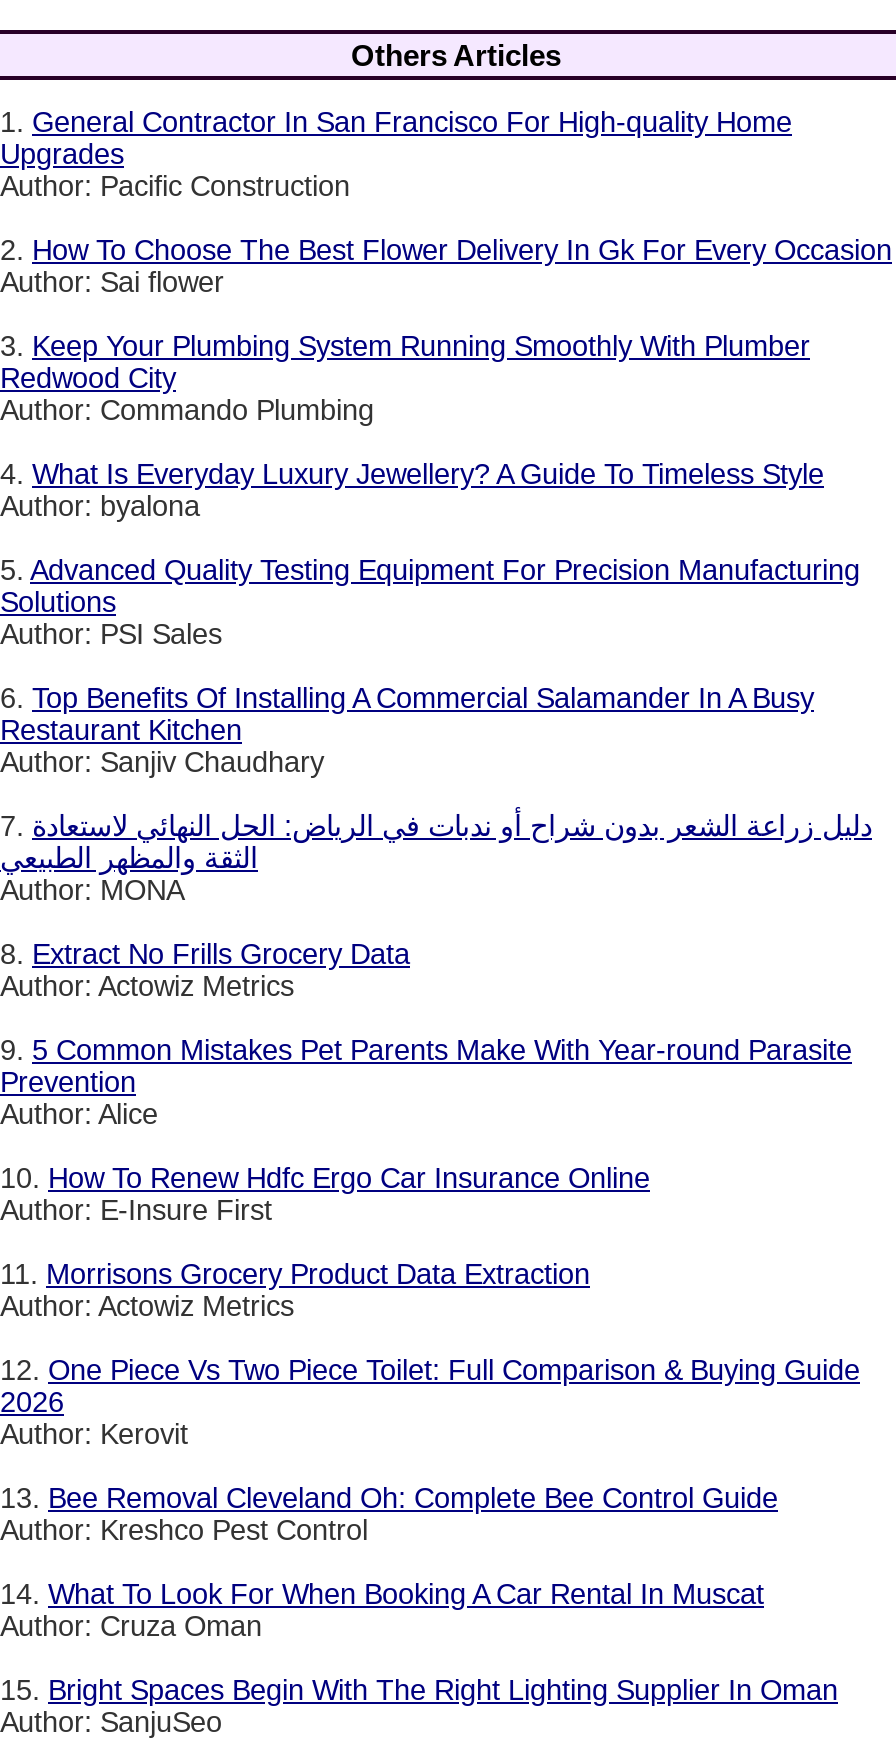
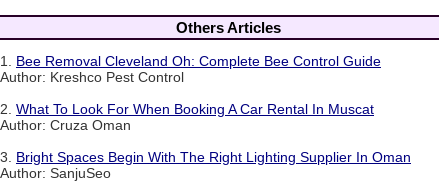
[0,106,892,1514] 1. General Contractor In San Francisco For High-quality Home | Upgrades | Author: Pacific Construction | 2. How To Choose The Best Flower Delivery In Gk For Every Occasion | Author: Sai flower | 3. Keep Your Plumbing System Running Smoothly With Plumber | Redwood City | Author: Commando Plumbing | 4. What Is Everyday Luxury Jewellery? A Guide To Timeless Style | Author: byalona | 5. Advanced Quality Testing Equipment For Precision Manufacturing | Solutions | Author: PSI Sales | 6. Top Benefits Of Installing A Commercial Salamander In A Busy | Restaurant Kitchen | Author: Sanjiv Chaudhary | 7. دليل زراعة الشعر بدون شراح أو ندبات في الرياض: الحل النهائي لاستعادة | الثقة والمظهر الطبيعي | Author: MONA | 8. Extract No Frills Grocery Data | Author: Actowiz Metrics | 9. 5 Common Mistakes Pet Parents Make With Year-round Parasite | Prevention | Author: Alice | 10. How To Renew Hdfc Ergo Car Insurance Online | Author: E-Insure First | 11. Morrisons Grocery Product Data Extraction | Author: Actowiz Metrics | 12. One Piece Vs Two Piece Toilet: Full Comparison & Buying Guide | 2026 | Author: Kerovit | 13. Bee Removal Cleveland Oh: Complete Bee Control Guide -> [0,53,381,69] 1. Bee Removal Cleveland Oh: Complete Bee Control Guide
[0,1578,764,1610] 14. What To Look For When Booking A Car Rental In Muscat -> [0,101,374,117] 2. What To Look For When Booking A Car Rental In Muscat
[0,1674,838,1706] 15. Bright Spaces Begin With The Right Lighting Supplier In Oman -> [0,149,411,165] 3. Bright Spaces Begin With The Right Lighting Supplier In Oman

